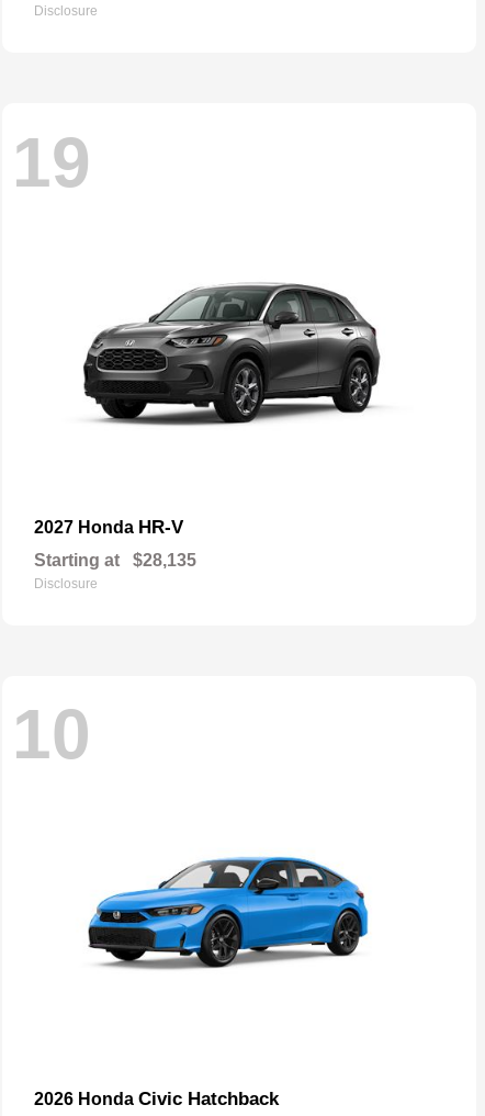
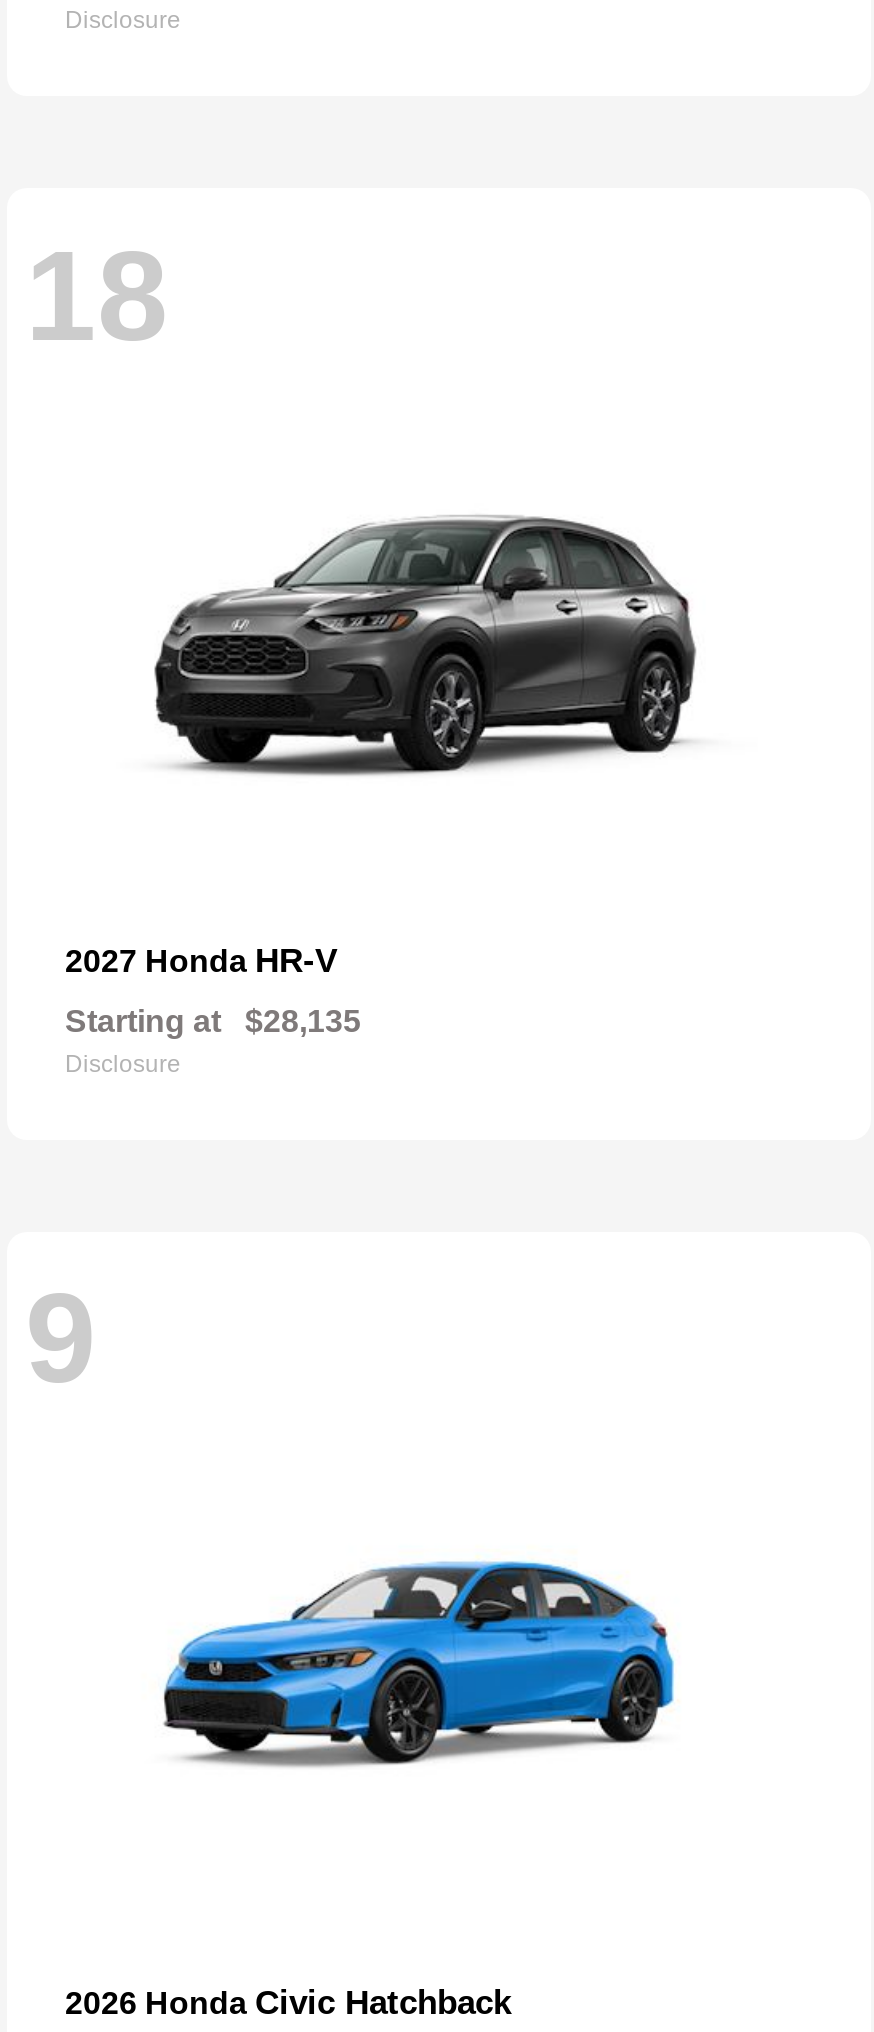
[12,123,91,202] 19 -> [25,224,169,368] 18
[12,695,91,774] 10 -> [25,1266,97,1410] 9

